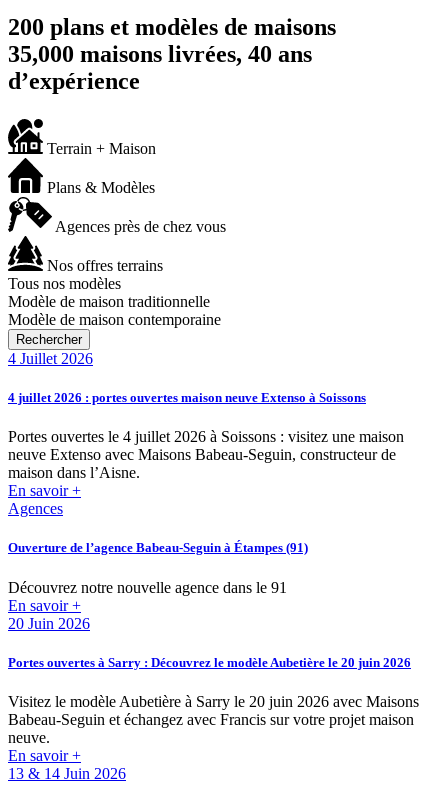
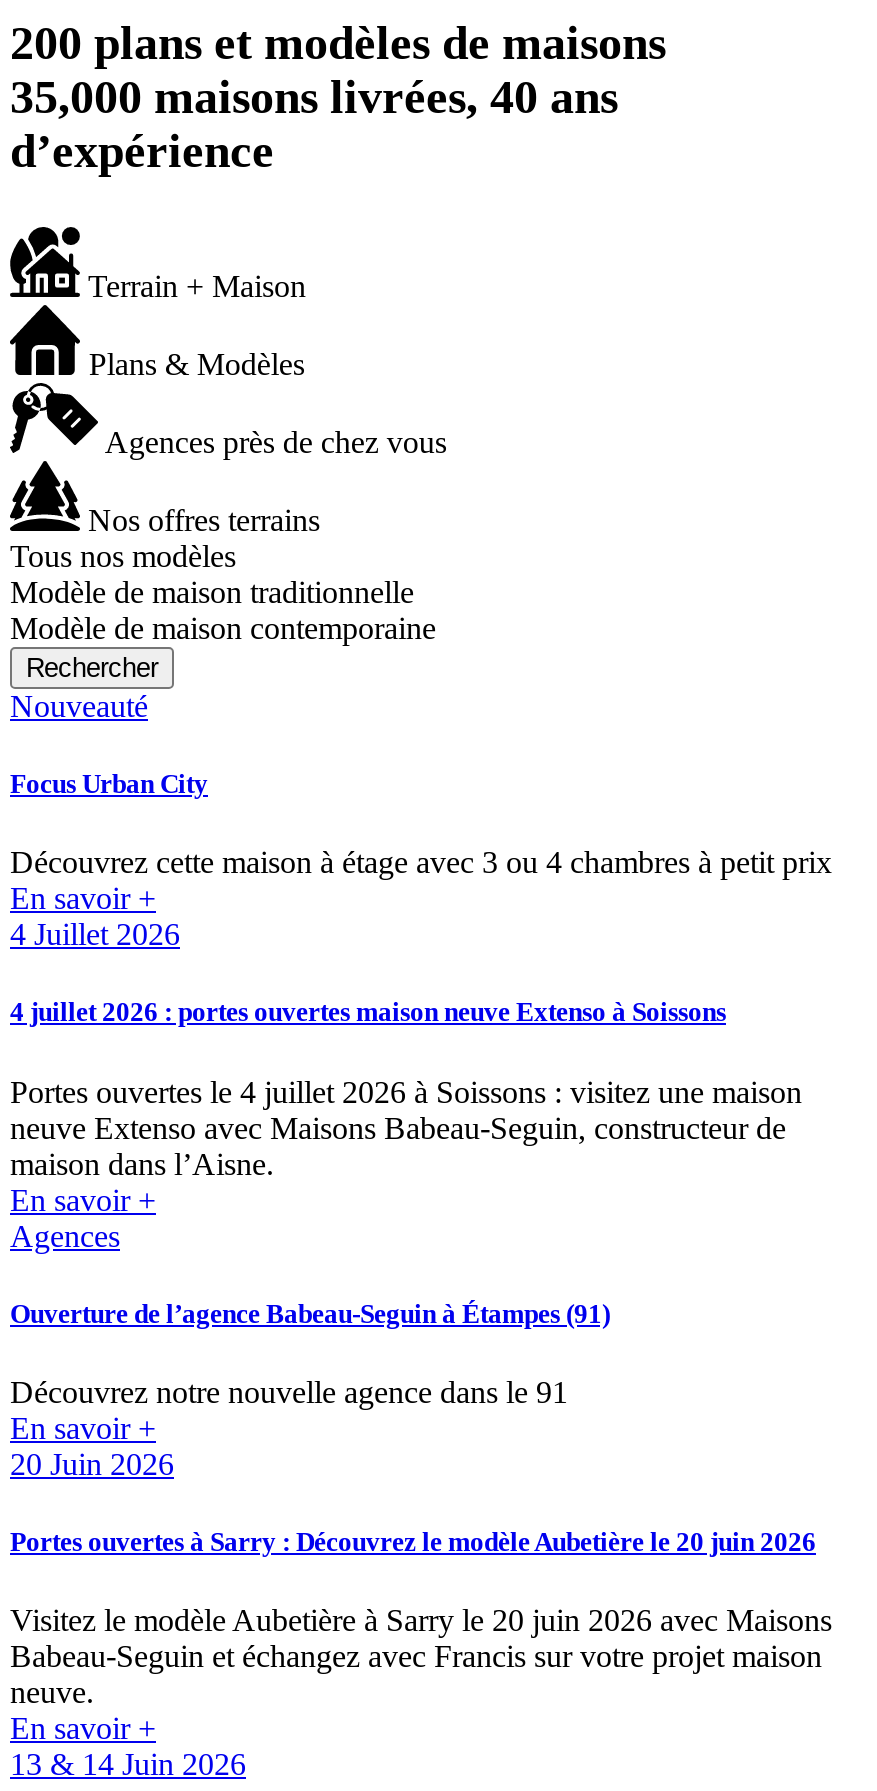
none -> [10,689,832,915] Nouveauté | Focus Urban City | Découvrez cette maison à étage avec 3 ou 4 chambres à petit prix | En savoir +

